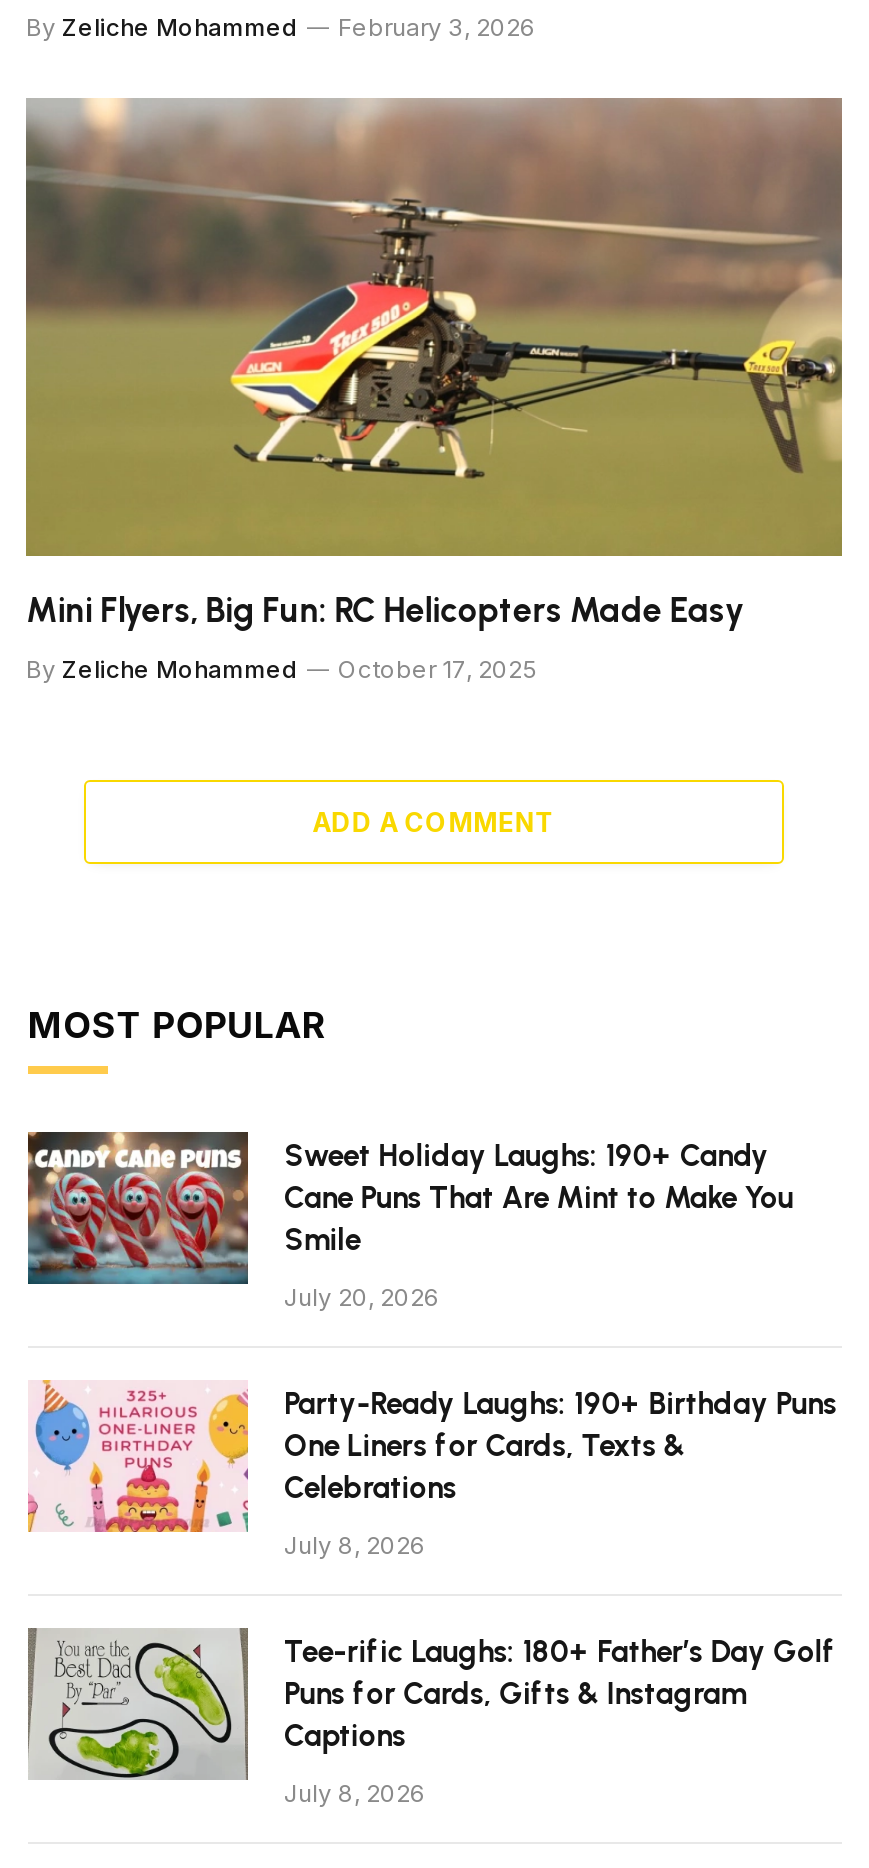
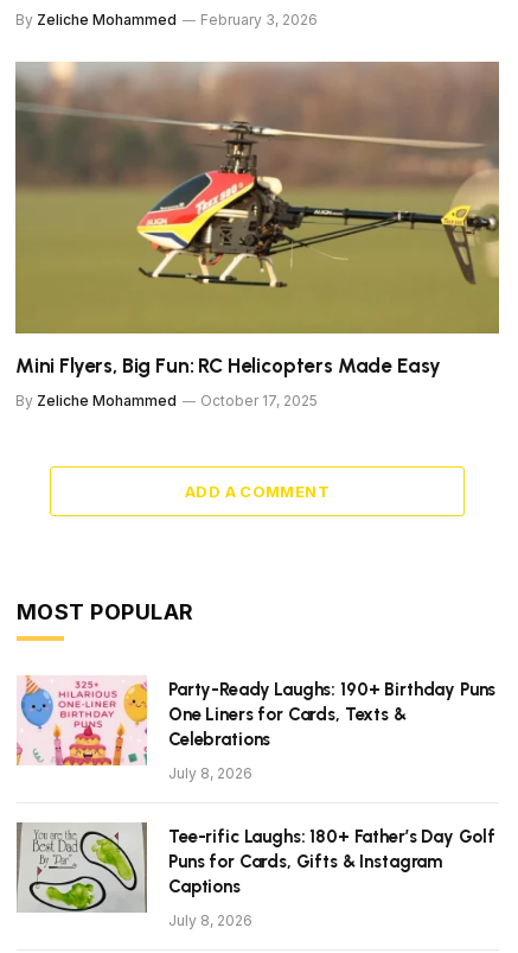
[26,1130,794,1312] [image] | Sweet Holiday Laughs: 190+ Candy | Cane Puns That Are Mint to Make You | Smile | July 20, 2026 -> none

